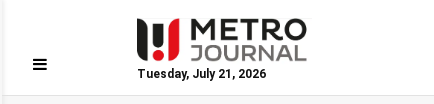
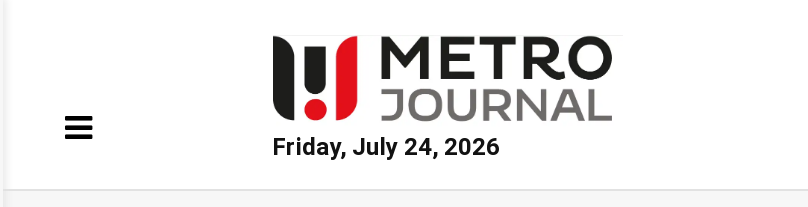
[136,67,265,81] Tuesday, July 21, 2026 -> [272,133,500,161] Friday, July 24, 2026

